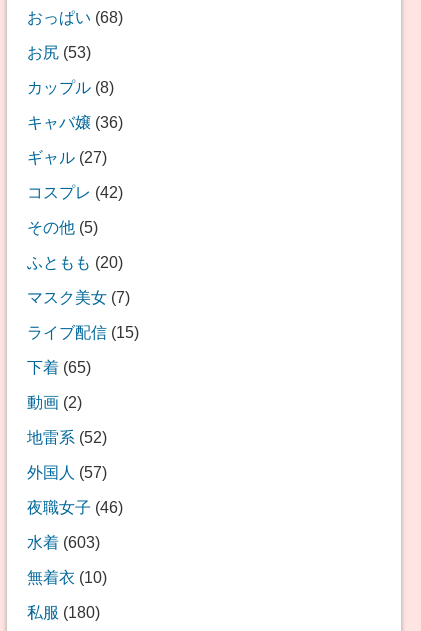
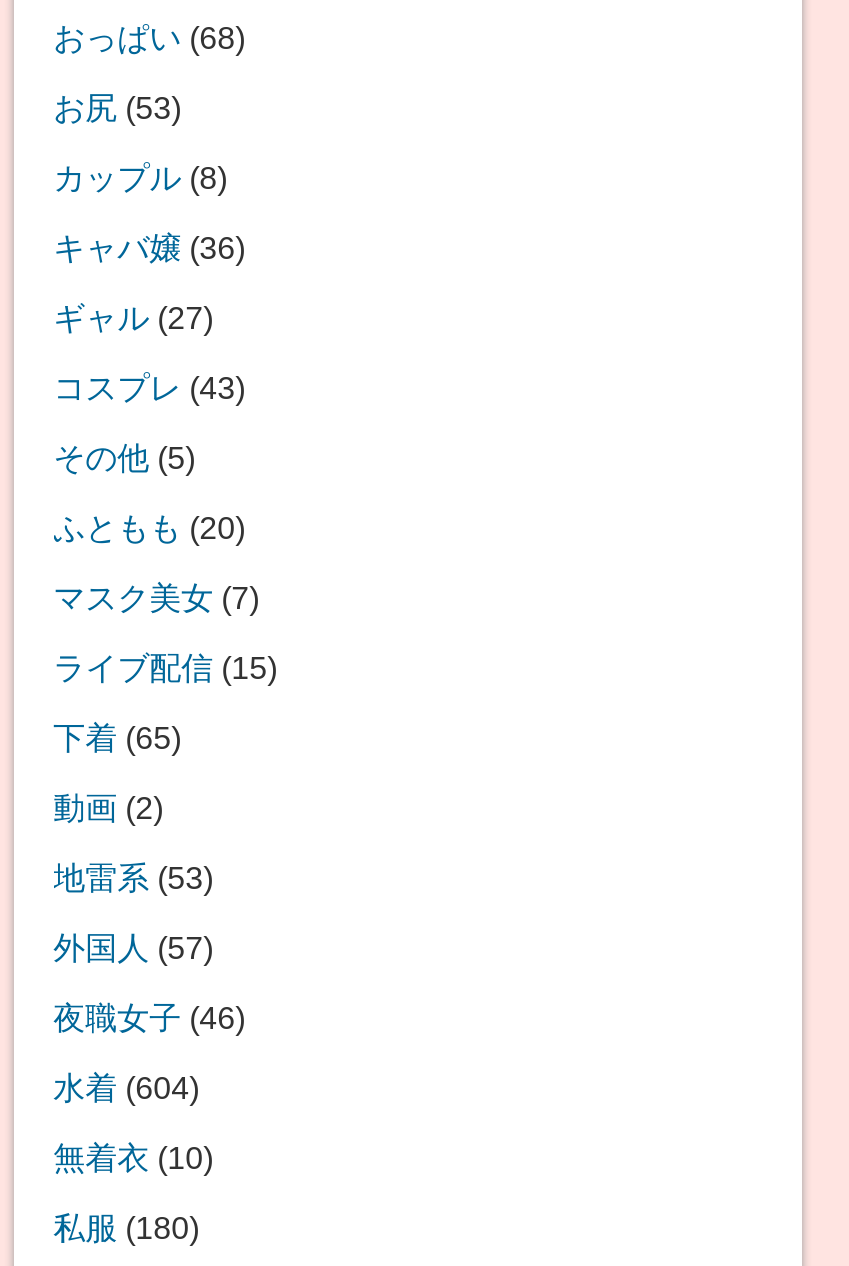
[27,183,123,201] コスプレ(42) -> [53,369,245,405] コスプレ(43)
[27,428,107,446] 地雷系(52) -> [53,859,213,895] 地雷系(53)
[27,533,100,551] 水着(603) -> [53,1069,199,1105] 水着(604)

